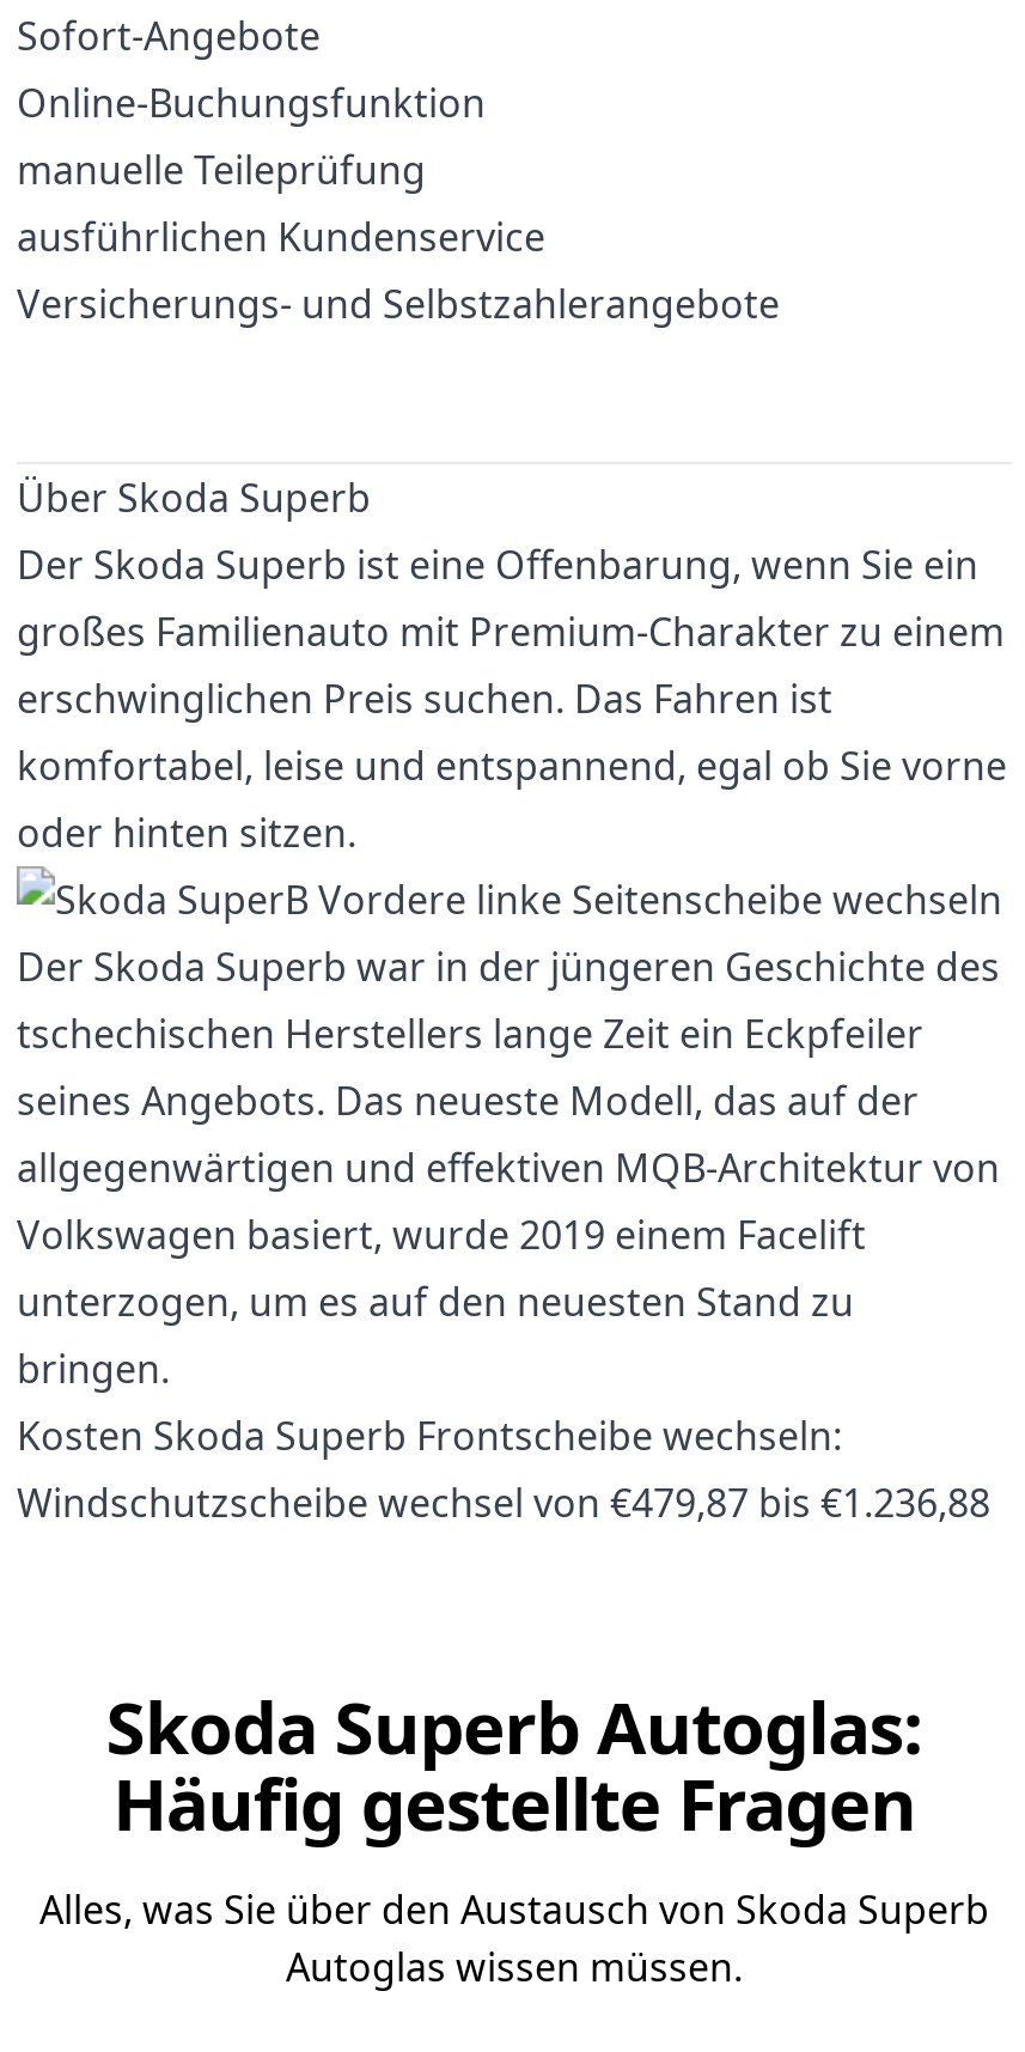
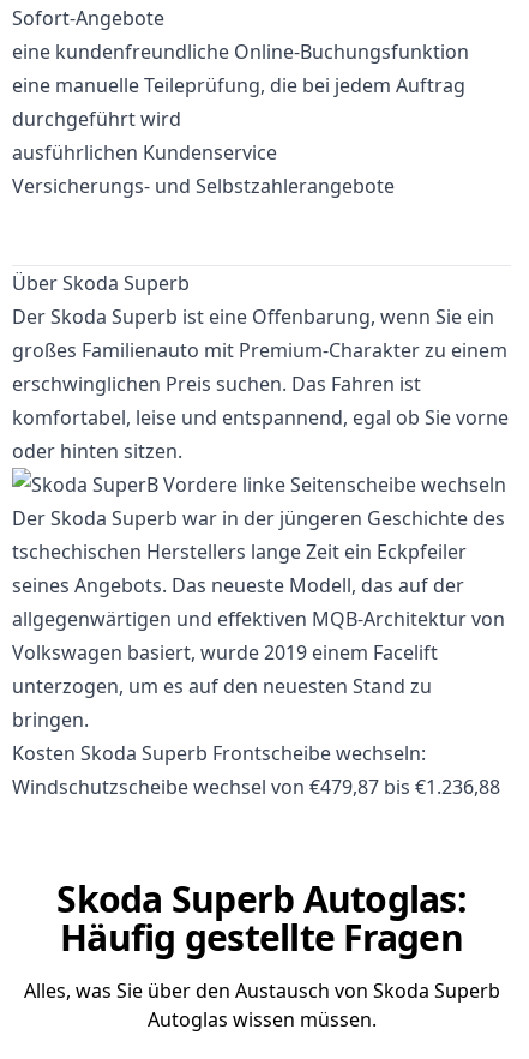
[17,77,486,196] Online-Buchungsfunktion | manuelle Teileprüfung -> [12,38,469,132] eine kundenfreundliche Online-Buchungsfunktion | eine manuelle Teileprüfung, die bei jedem Auftrag | durchgeführt wird

